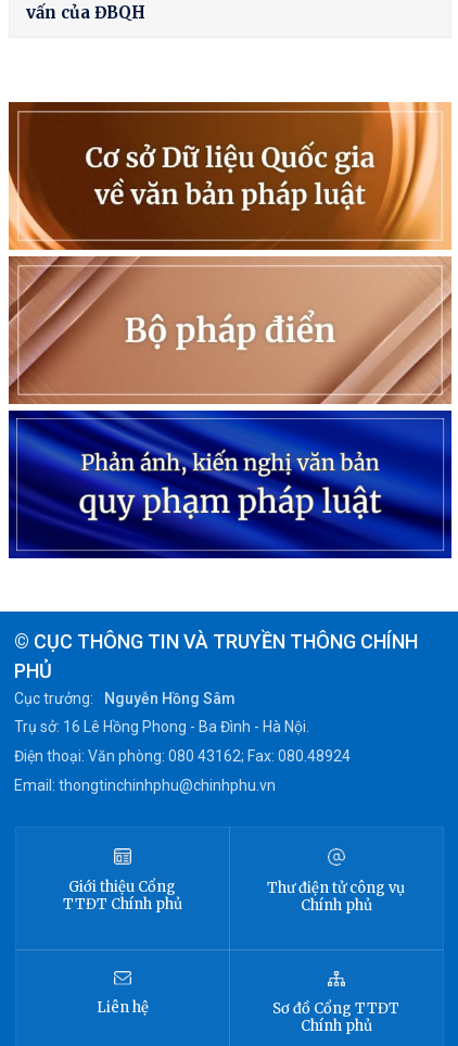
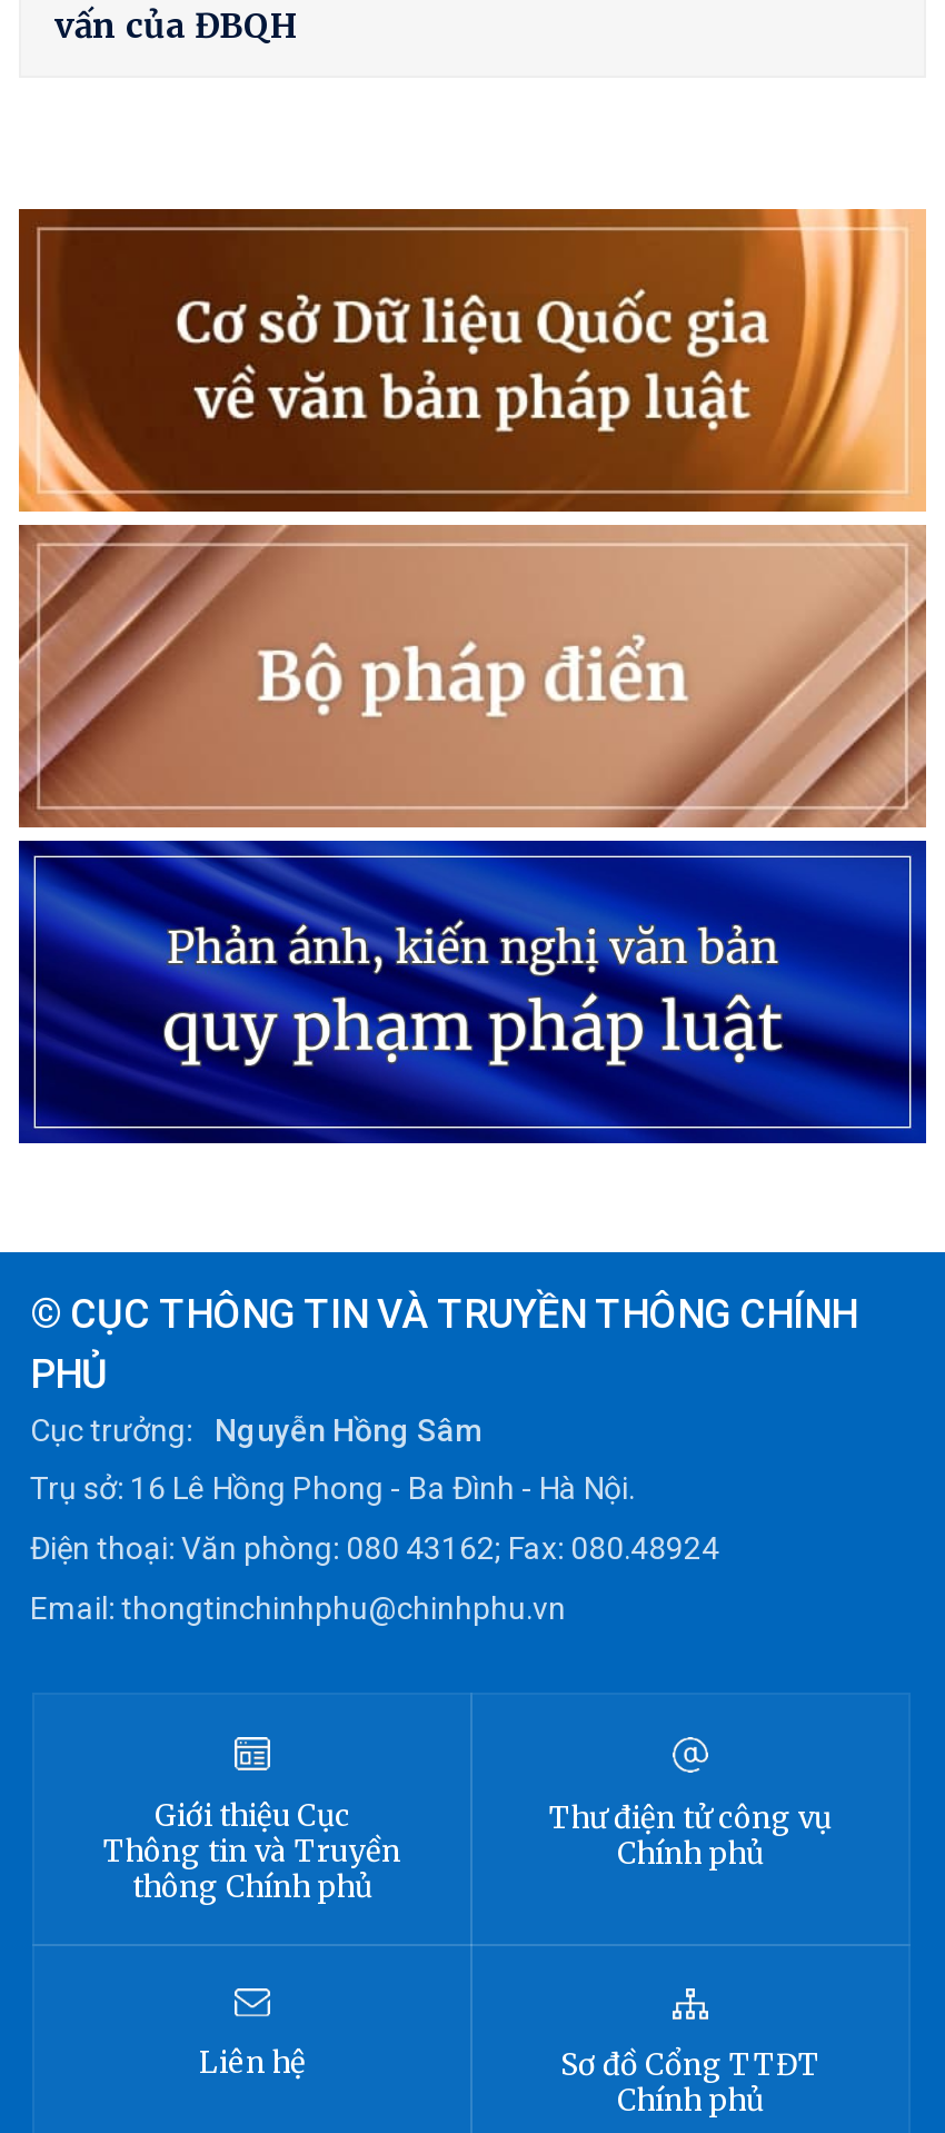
[63,877,182,913] Giới thiệu Cổng | TTĐT Chính phủ -> [103,1797,401,1906] Giới thiệu Cục | Thông tin và Truyền | thông Chính phủ

